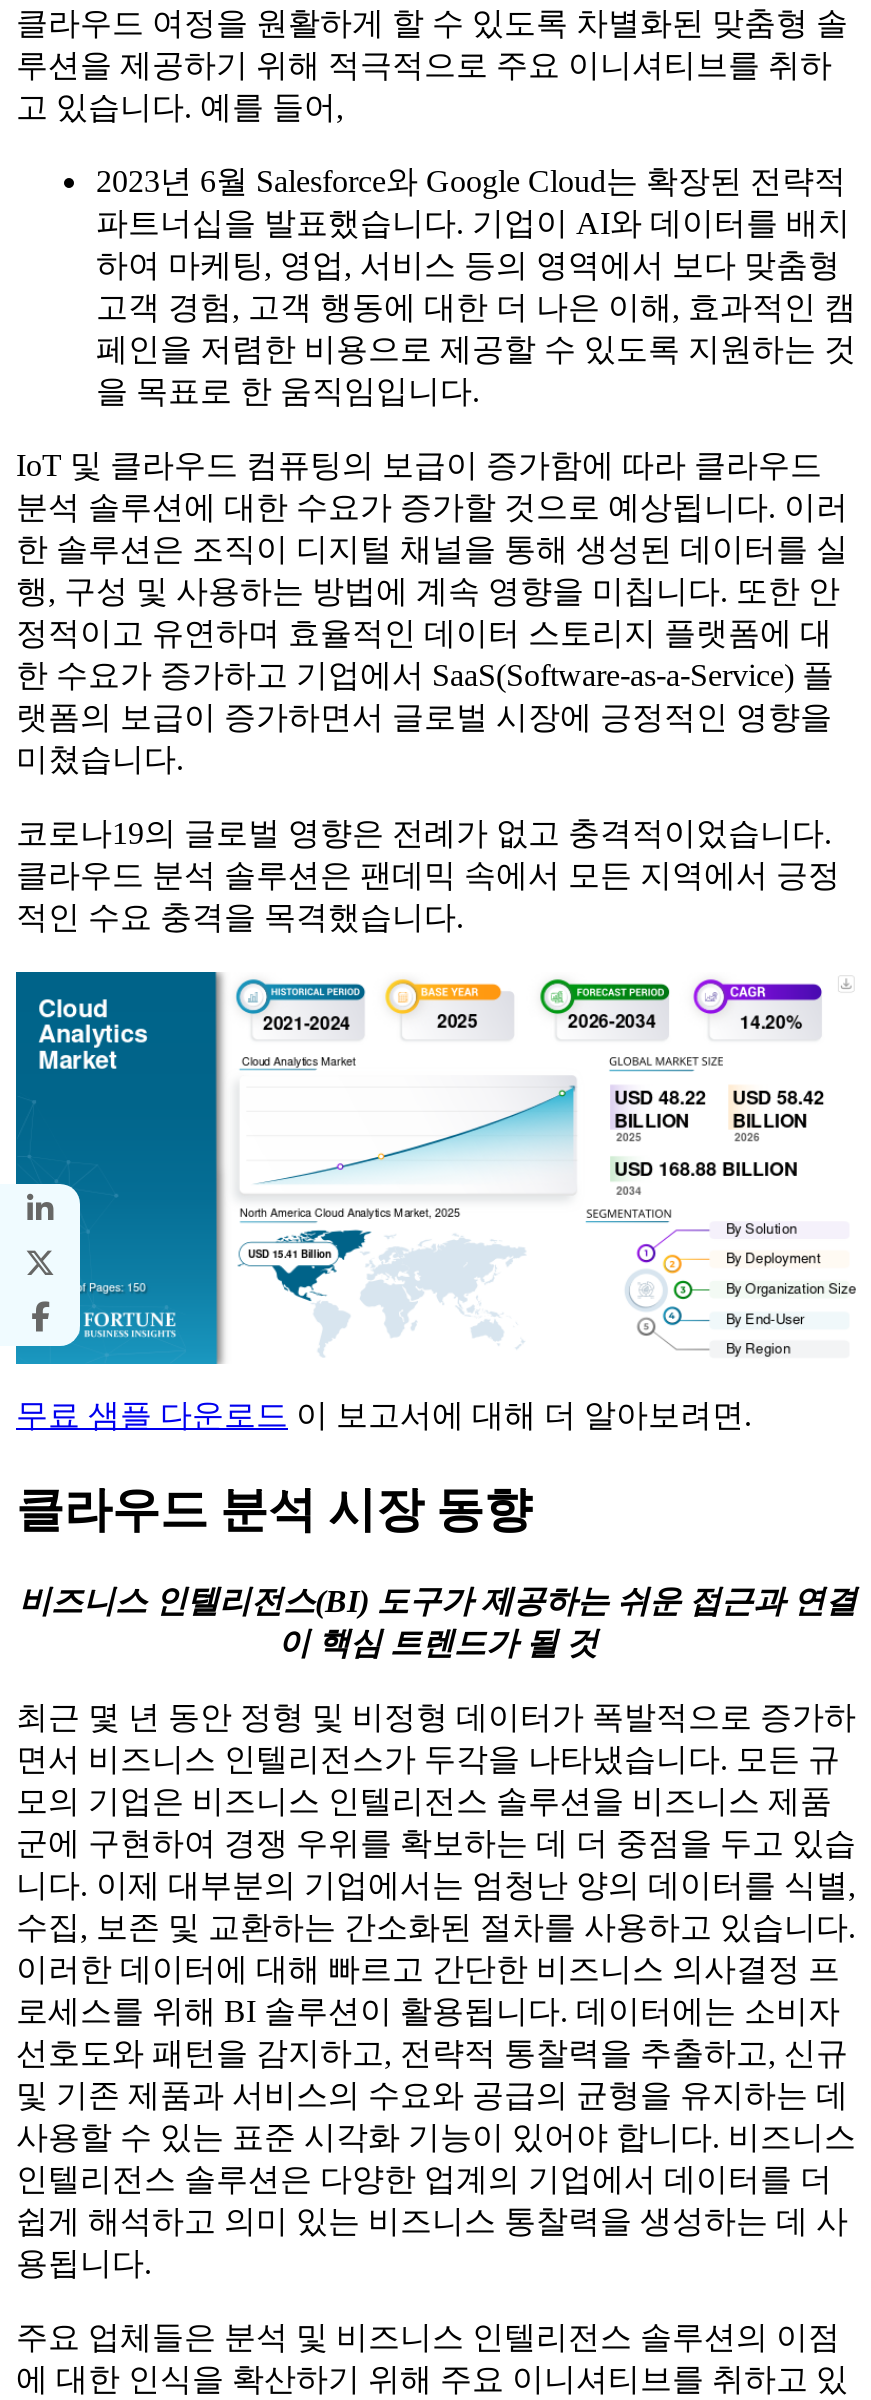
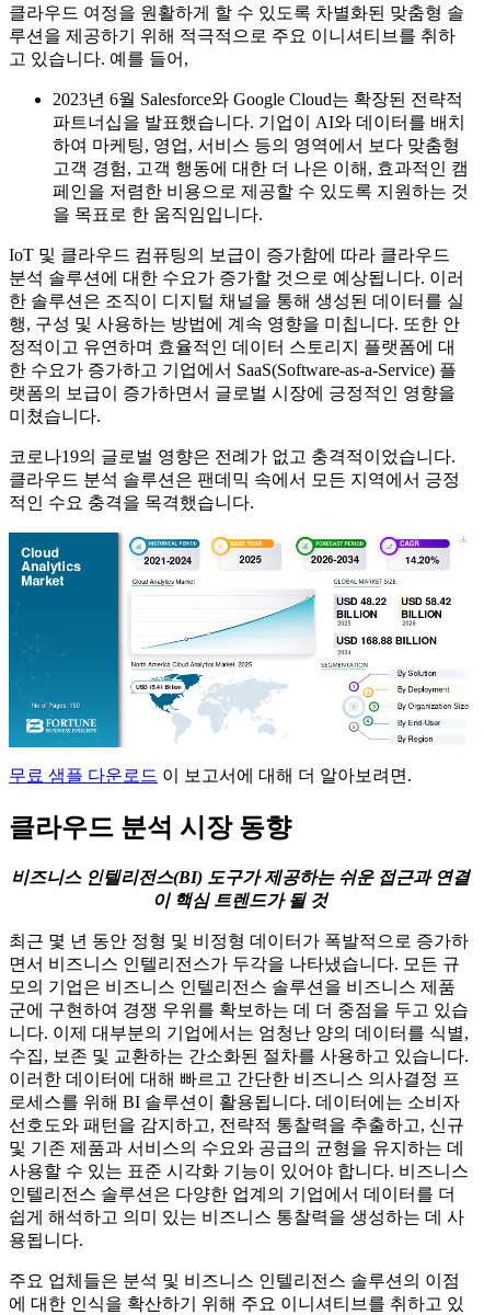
[16,1182,82,1348] [image] -> [8,649,44,737] [image]

